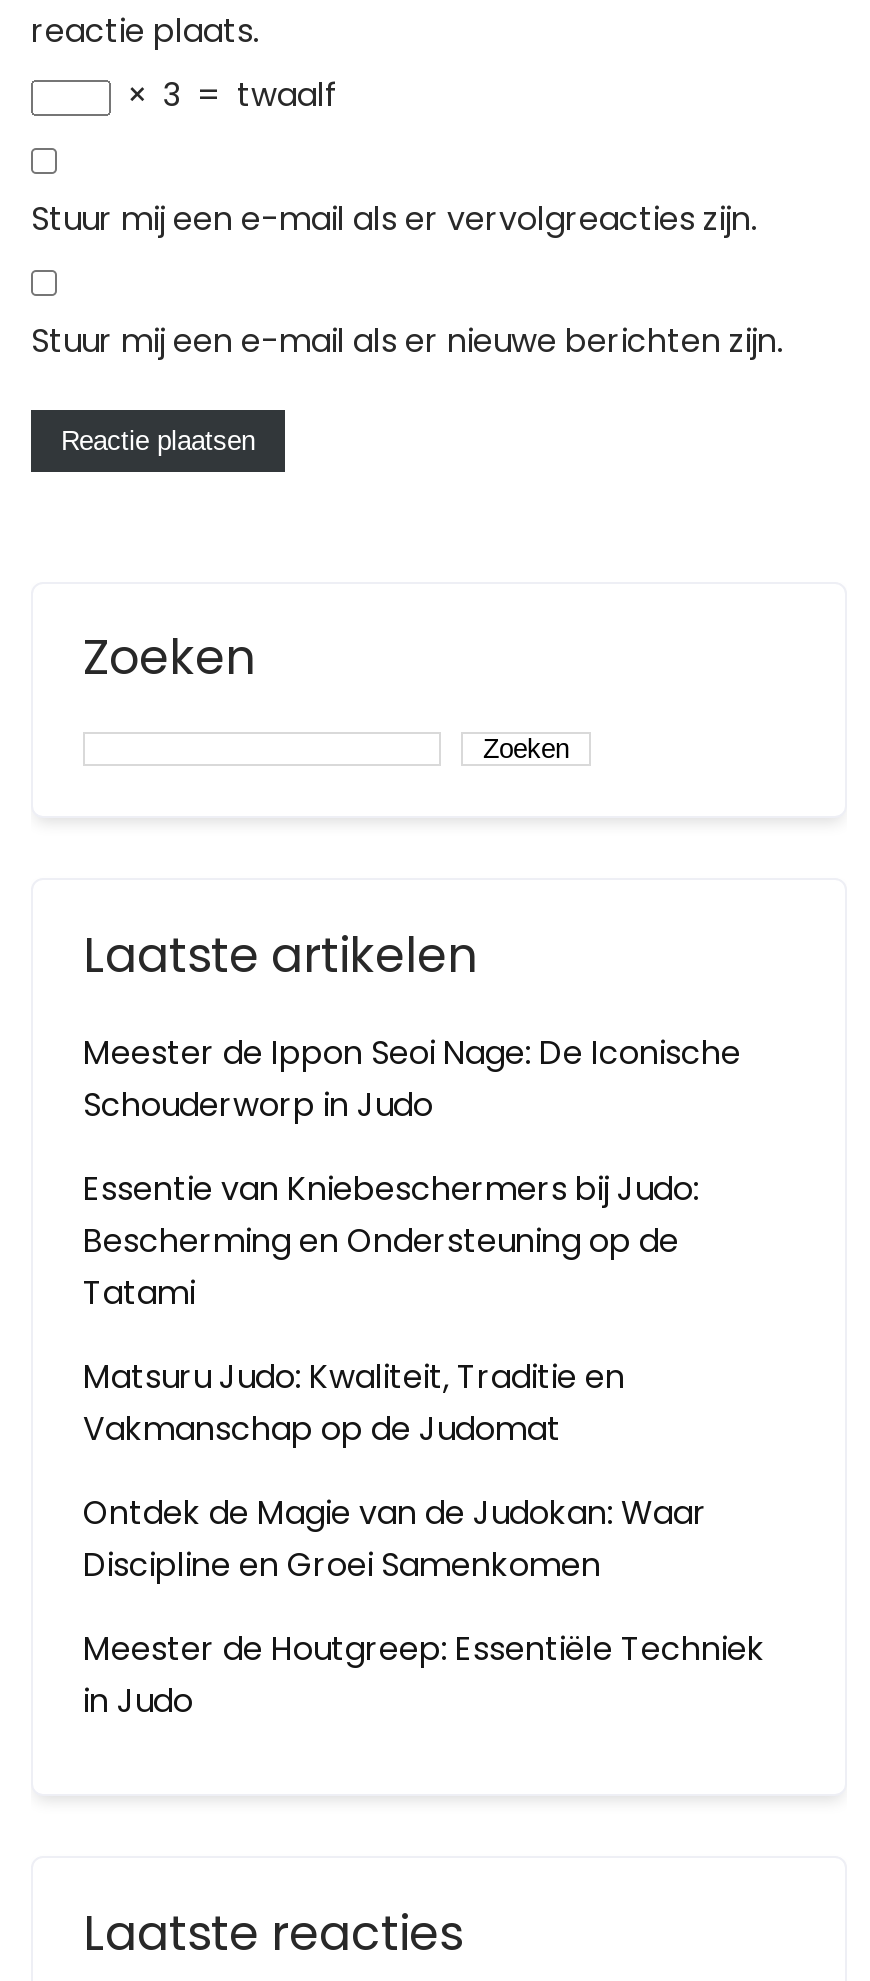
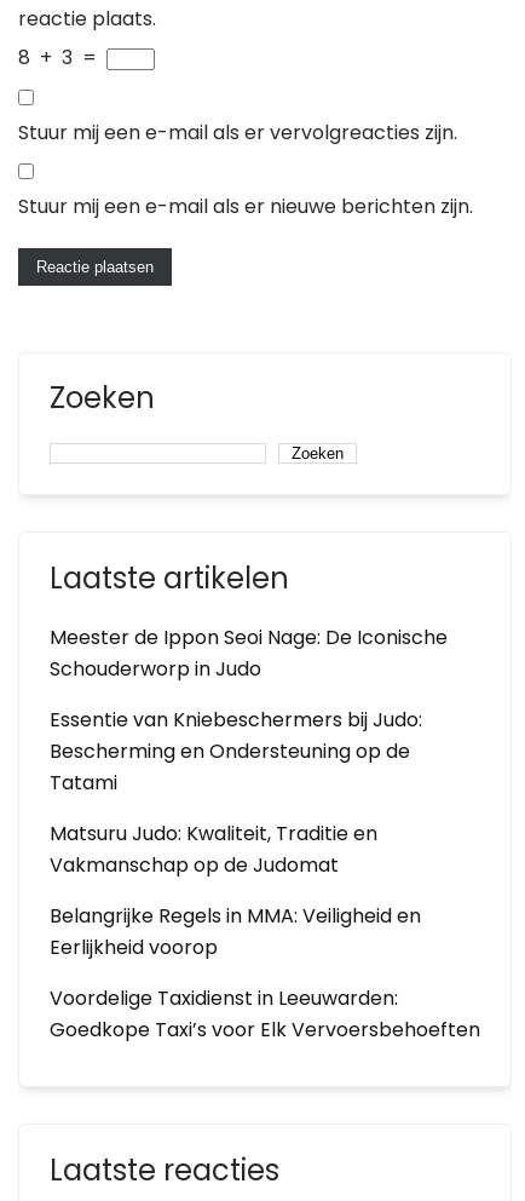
[119,72,337,118] × 3 = twaalf -> [18,44,102,71] 8 + 3 =
[83,1490,707,1588] Ontdek de Magie van de Judokan: Waar | Discipline en Groei Samenkomen -> [50,902,421,961] Belangrijke Regels in MMA: Veiligheid en | Eerlijkheid voorop
[83,1626,765,1724] Meester de Houtgreep: Essentiële Techniek | in Judo -> [50,984,480,1044] Voordelige Taxidienst in Leeuwarden: | Goedkope Taxi’s voor Elk Vervoersbehoeften

